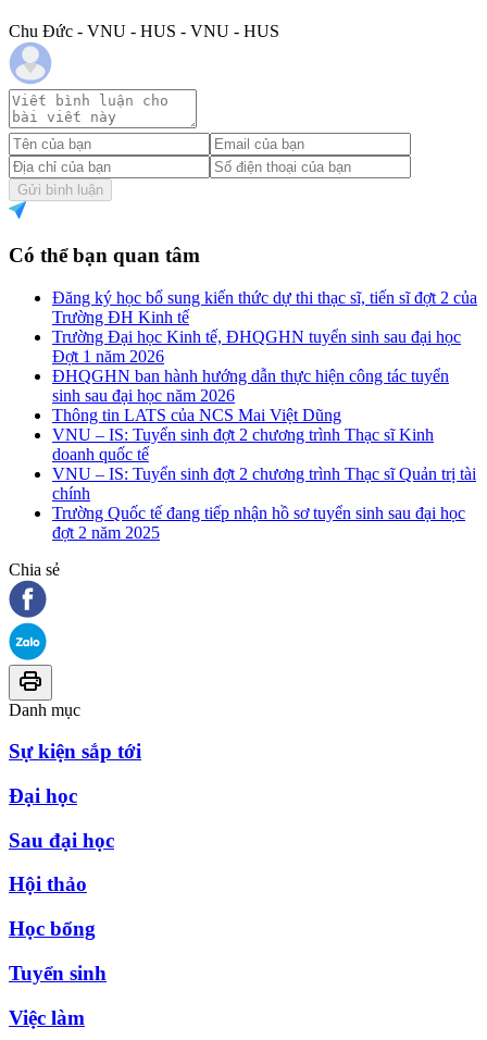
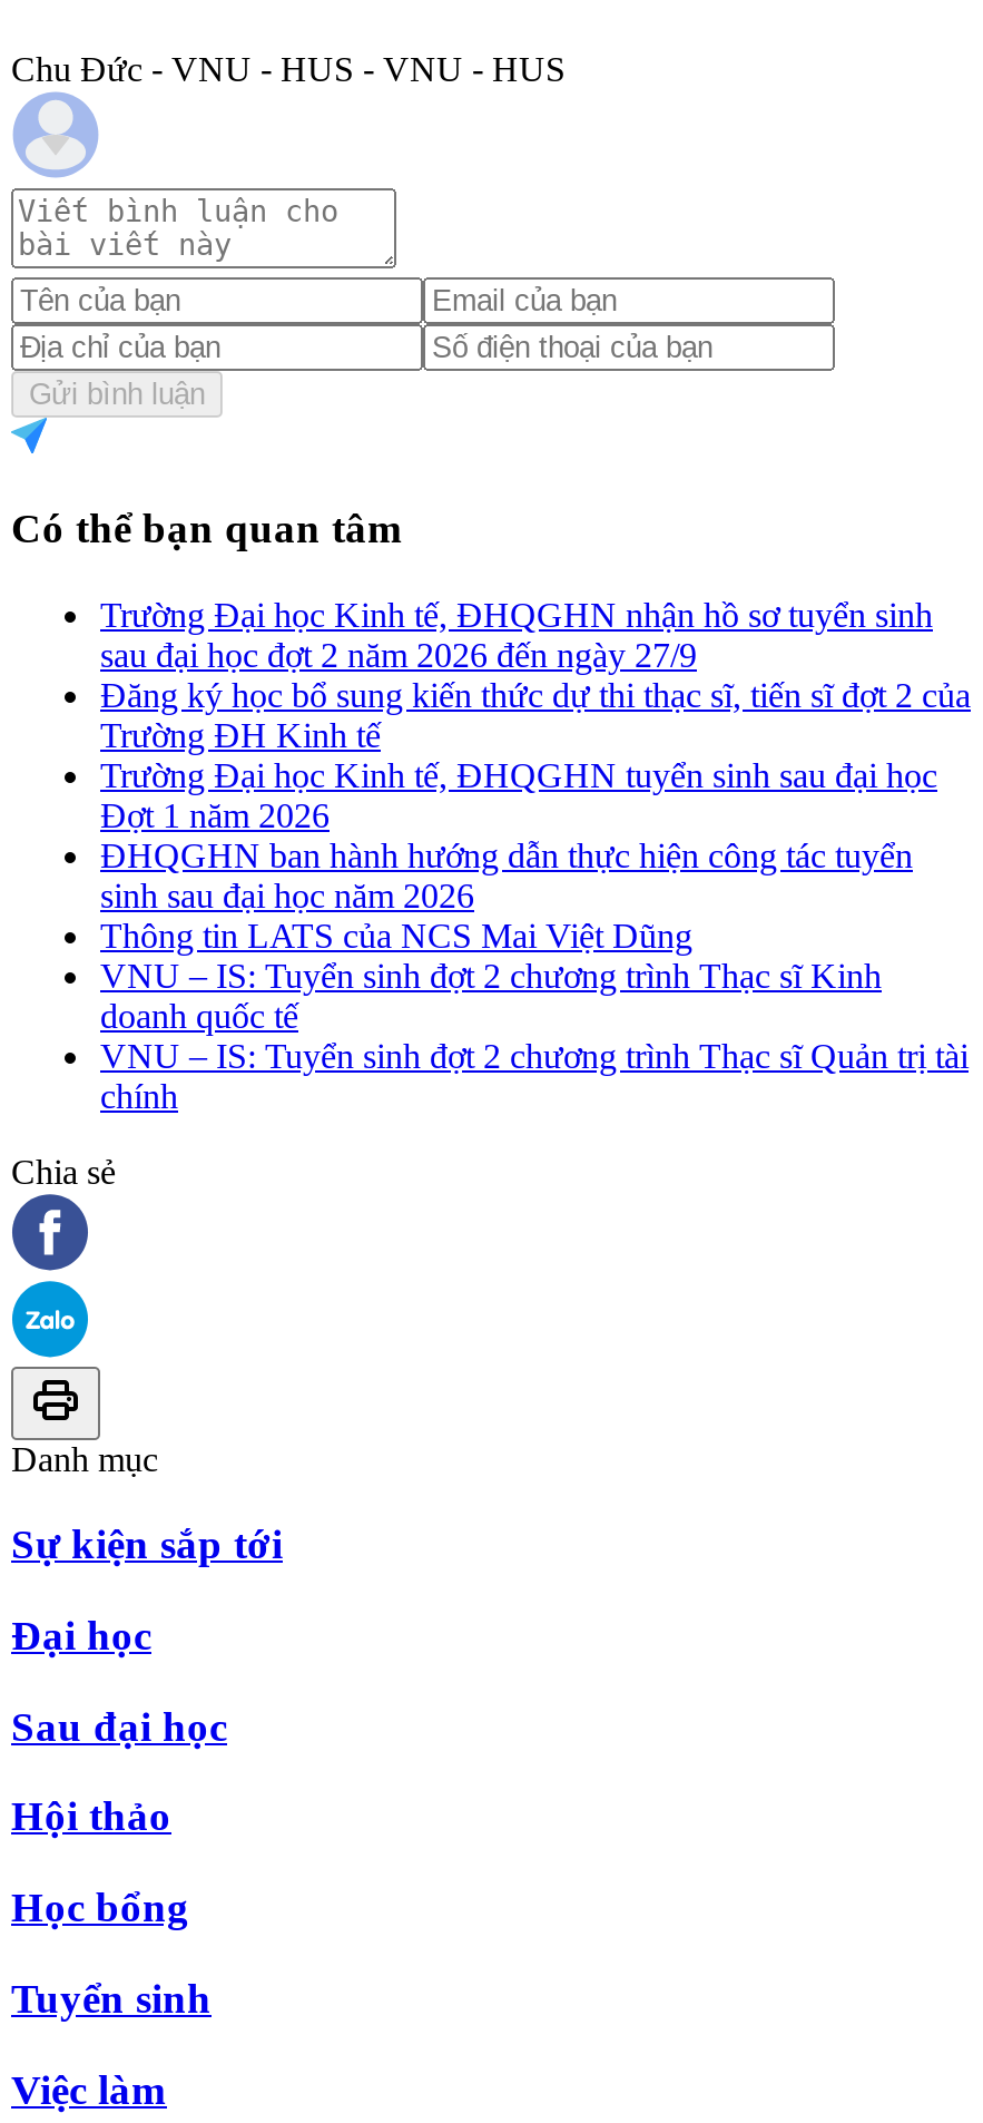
none -> [100,595,933,673] Trường Đại học Kinh tế, ĐHQGHN nhận hồ sơ tuyển sinh | sau đại học đợt 2 năm 2026 đến ngày 27/9
moved [52,288,477,502] -> [100,675,971,1114]: Đăng ký học bổ sung kiến thức dự thi thạc sĩ, tiến sĩ đợt 2 của | Trường ĐH Kinh tế | Trường Đại học Kinh tế, ĐHQGHN tuyển sinh sau đại học | ... | VNU – IS: Tuyển sinh đợt 2 chương trình Thạc sĩ Quản trị tài | chính
[52,503,465,541] Trường Quốc tế đang tiếp nhận hồ sơ tuyển sinh sau đại học | đợt 2 năm 2025 -> none

